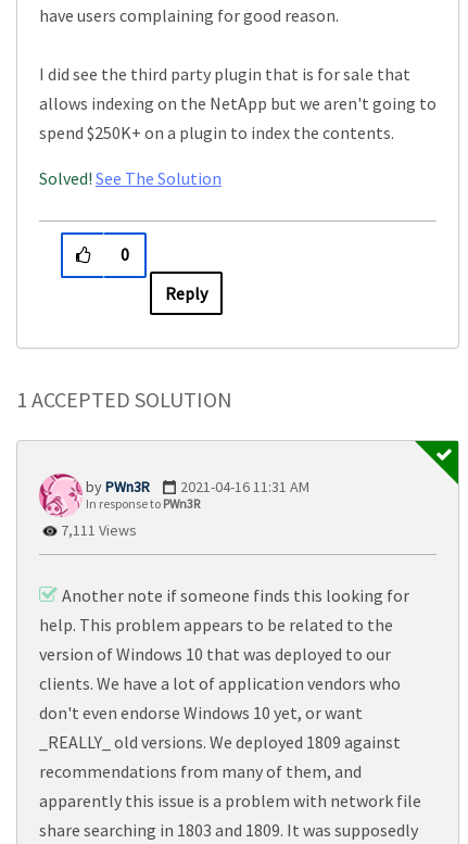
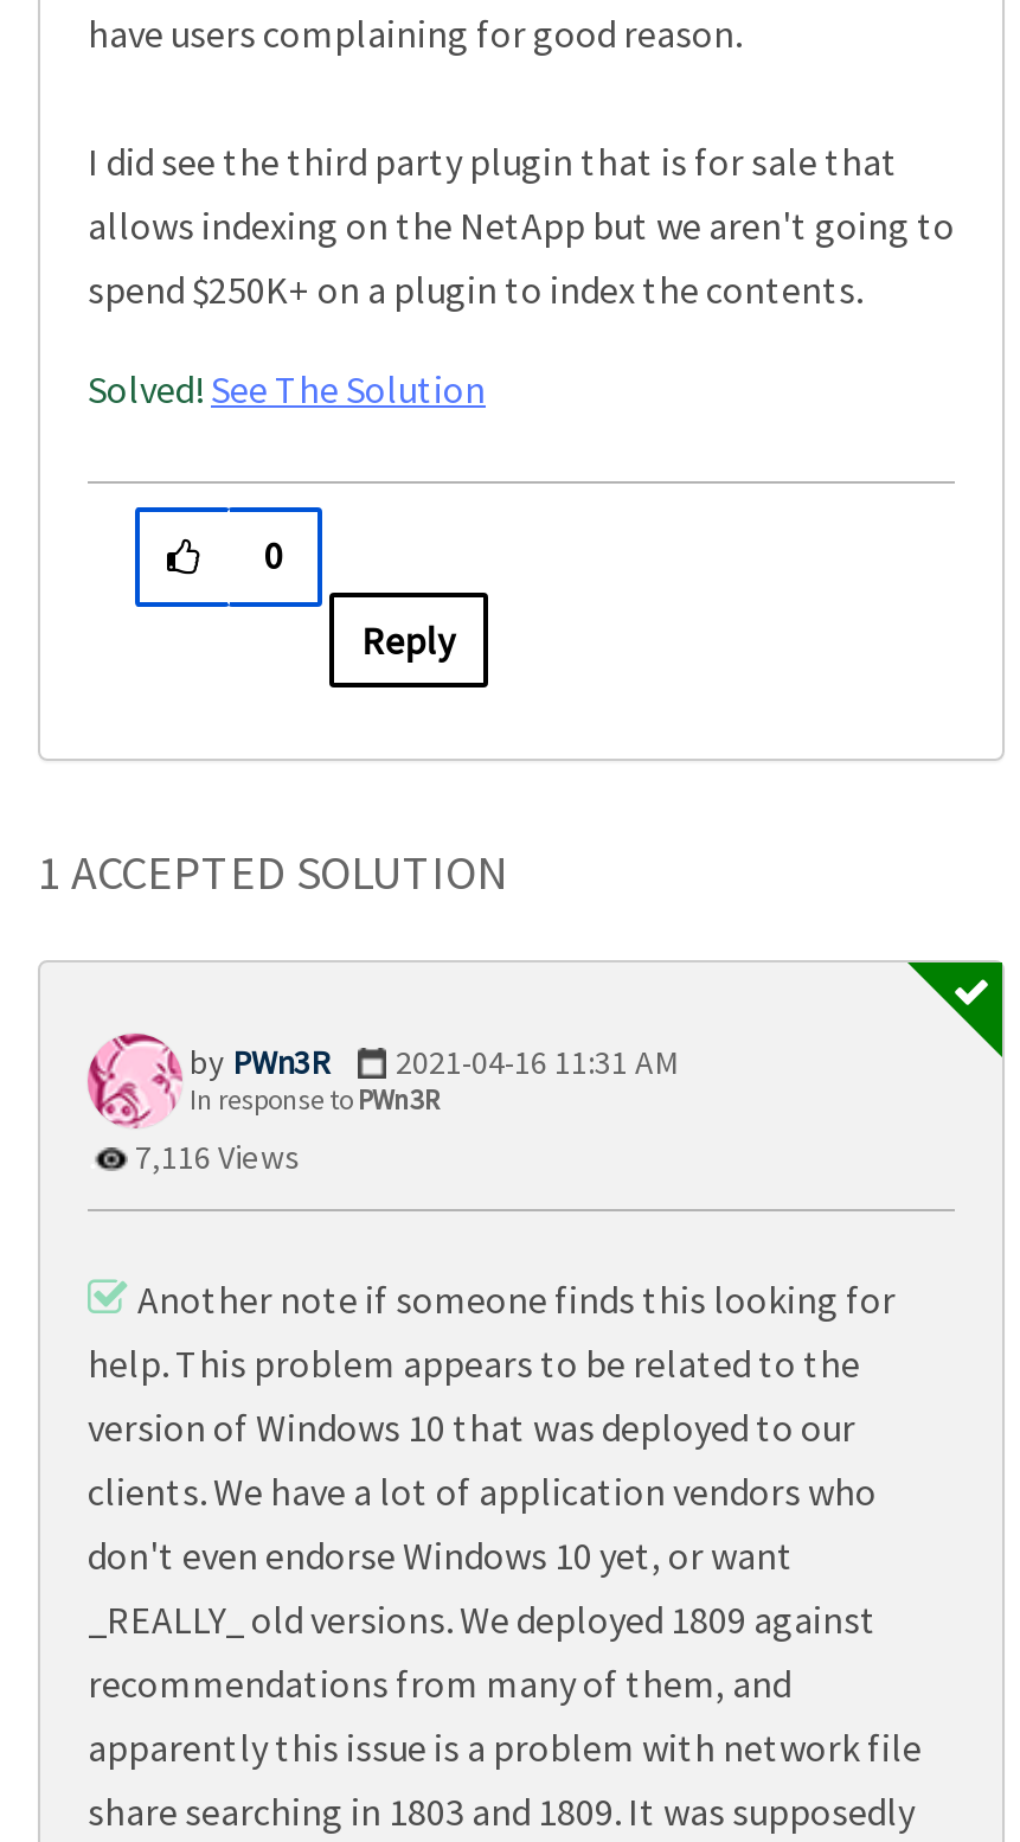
[58,520,137,539] 7,111 Views -> [128,1135,301,1177] 7,116 Views

